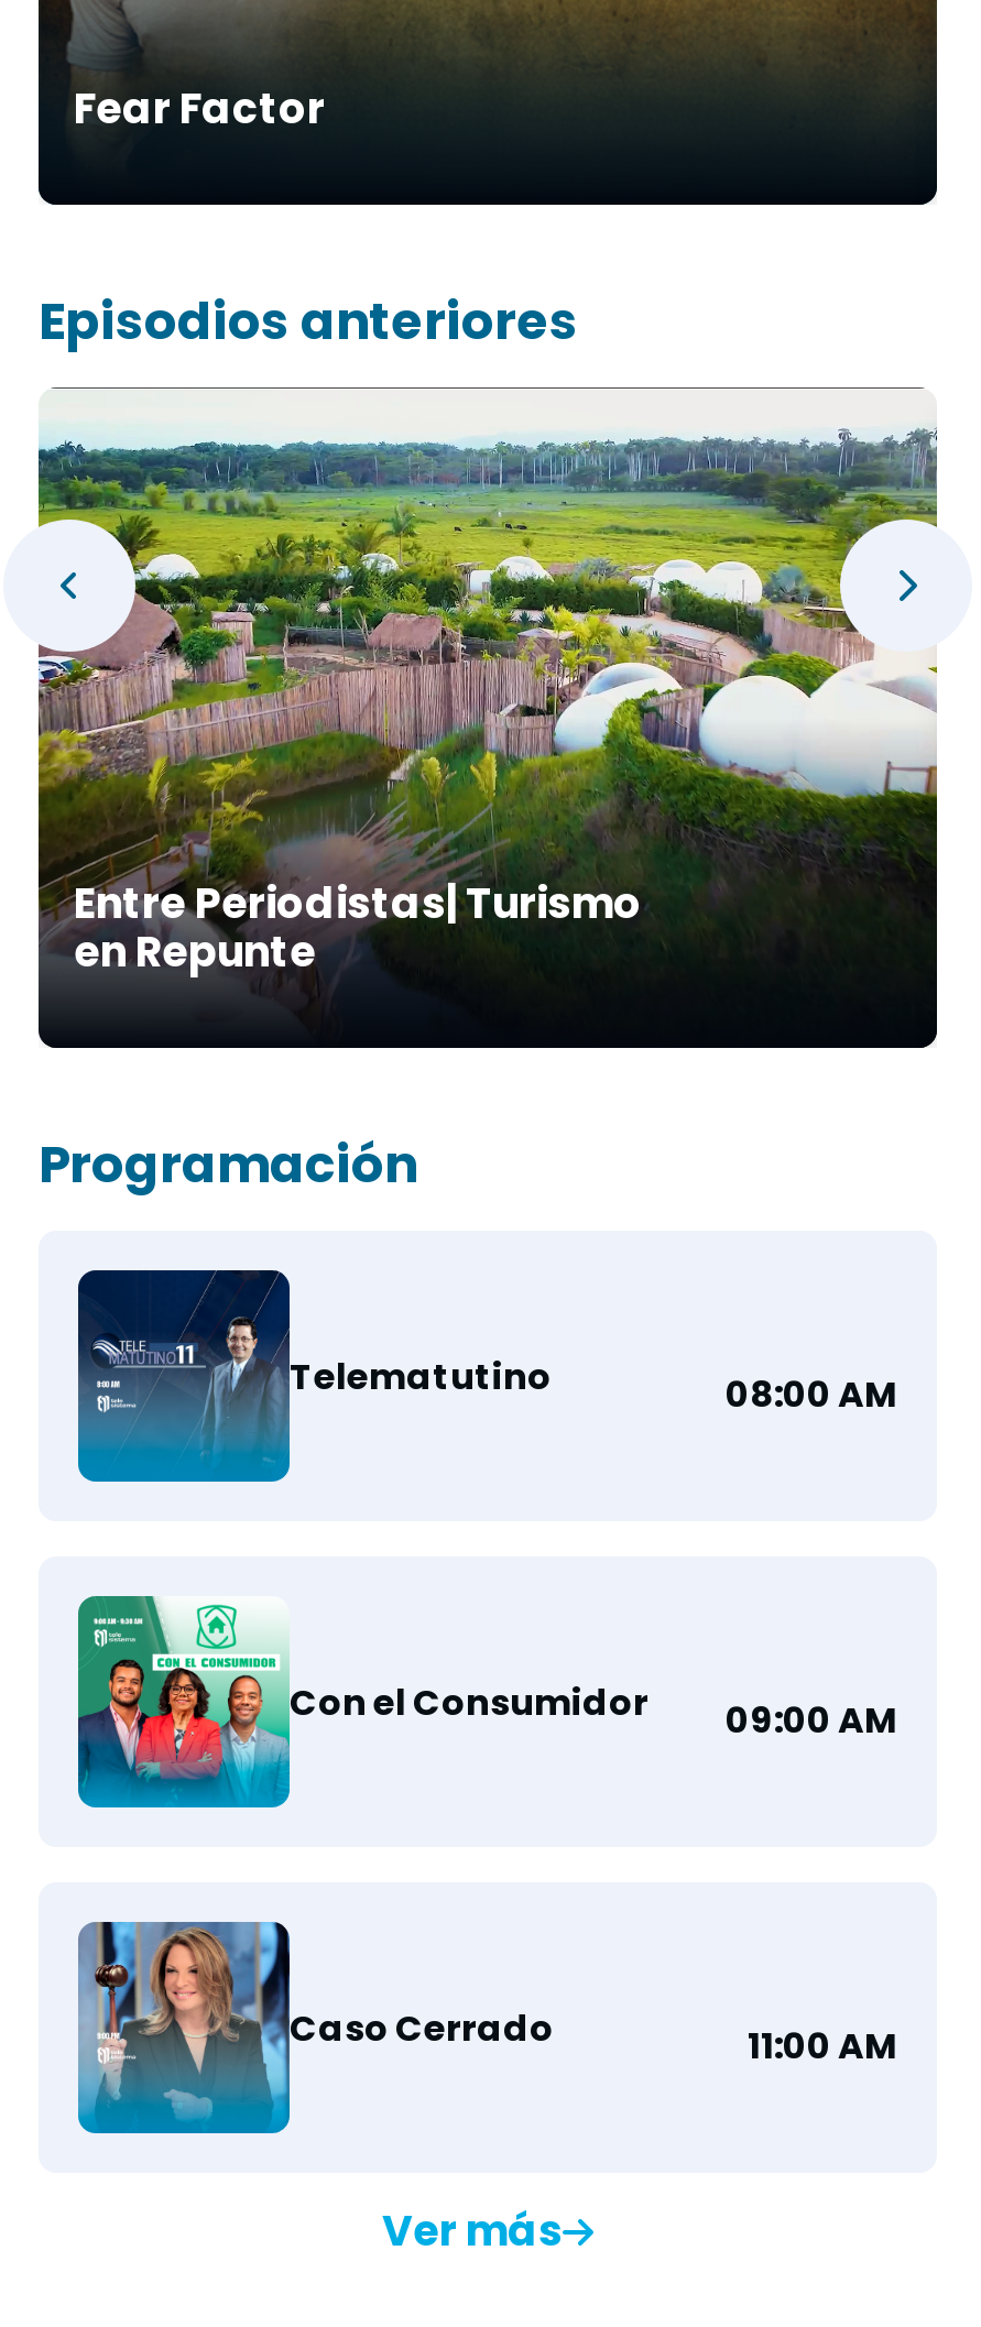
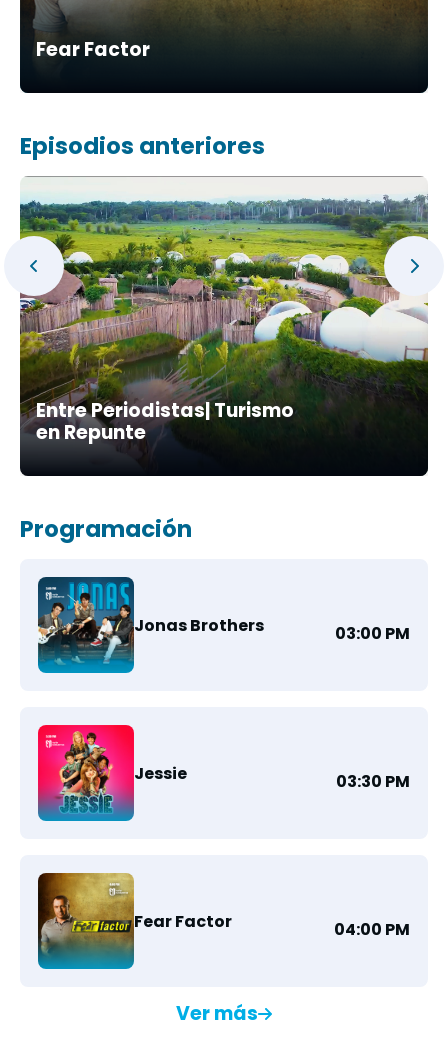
[76,1270,897,1462] [image] | Telematutino | 08:00 AM -> [38,577,410,665] [image] | Jonas Brothers | 03:00 PM
[76,1594,897,1796] [image] | Con el Consumidor | 09:00 AM -> [37,724,410,817] [image] | Jessie | 03:30 PM
[76,1920,897,2120] [image] | Caso Cerrado | 11:00 AM -> [37,872,410,964] [image] | Fear Factor | 04:00 PM

